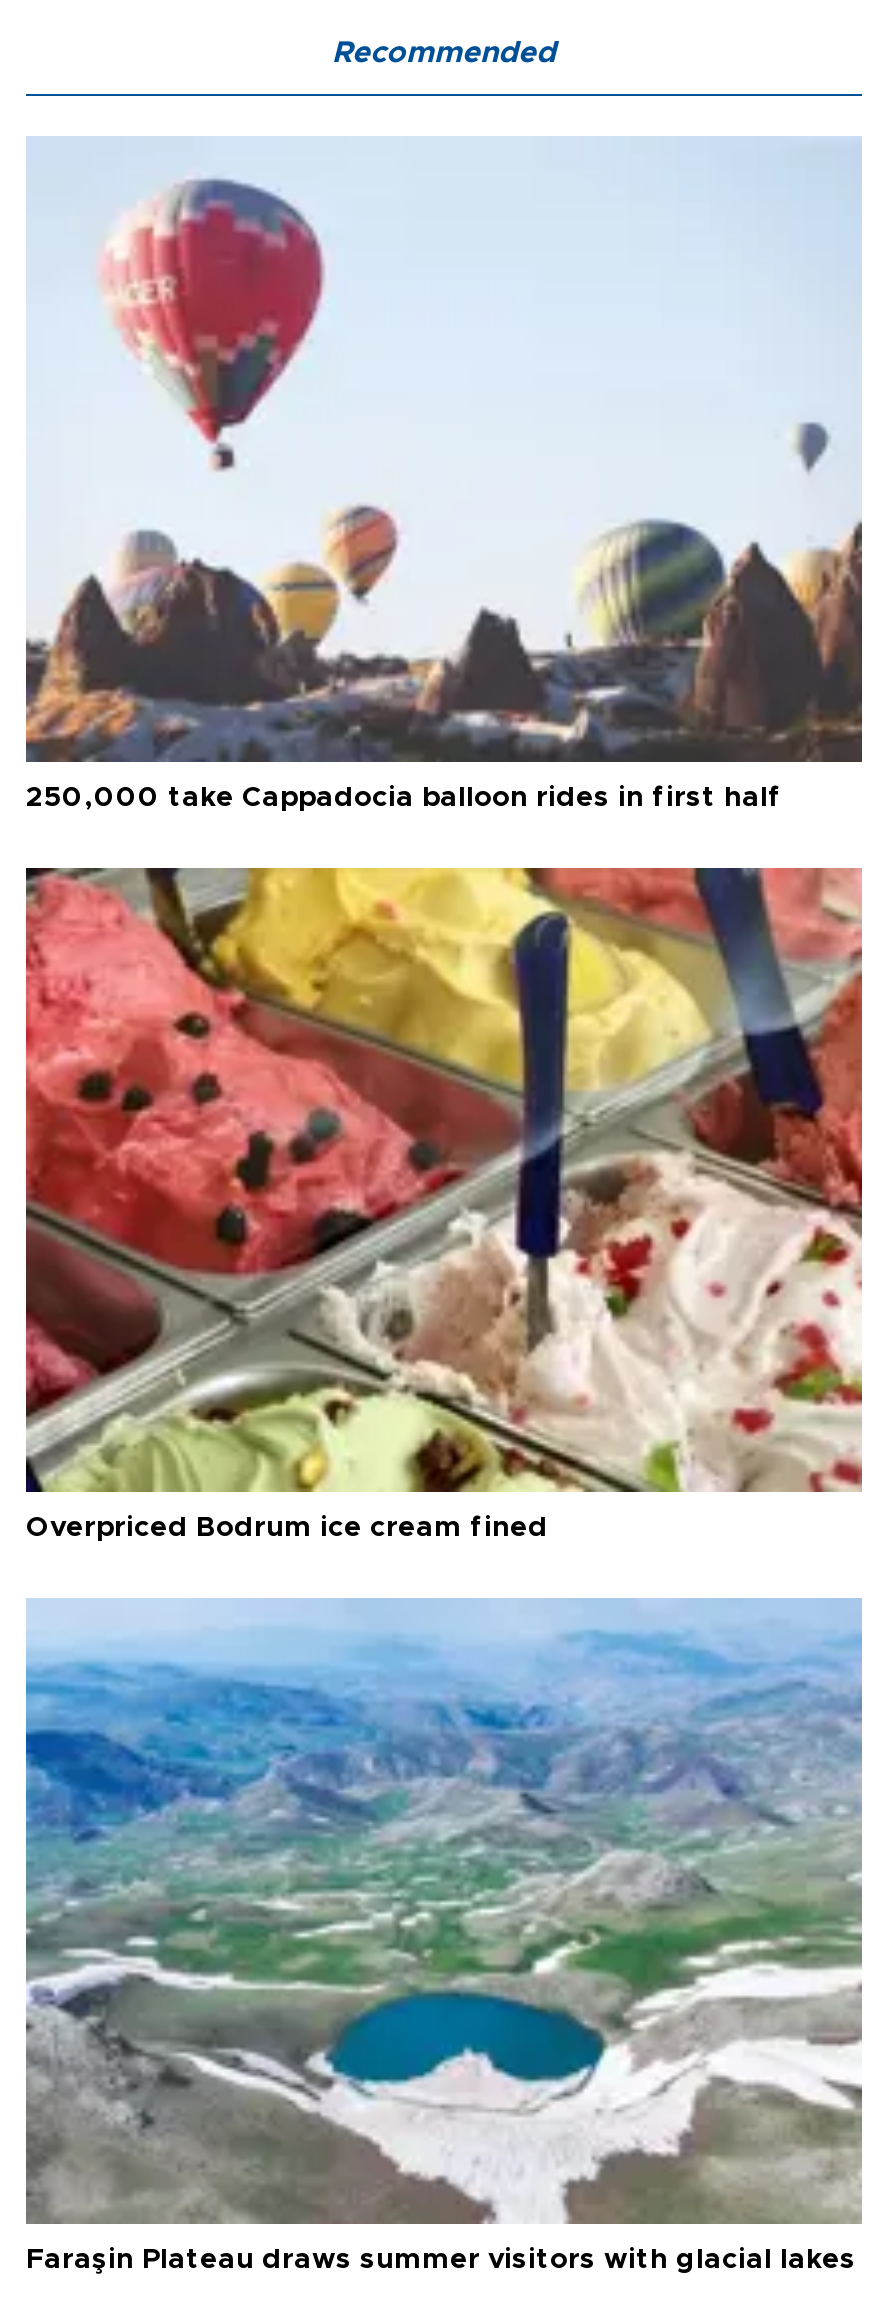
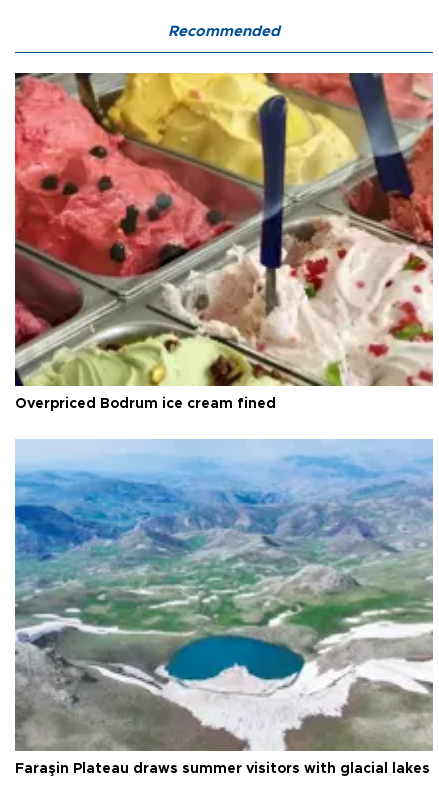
[24,136,864,811] [image] | 250,000 take Cappadocia balloon rides in first half -> none

